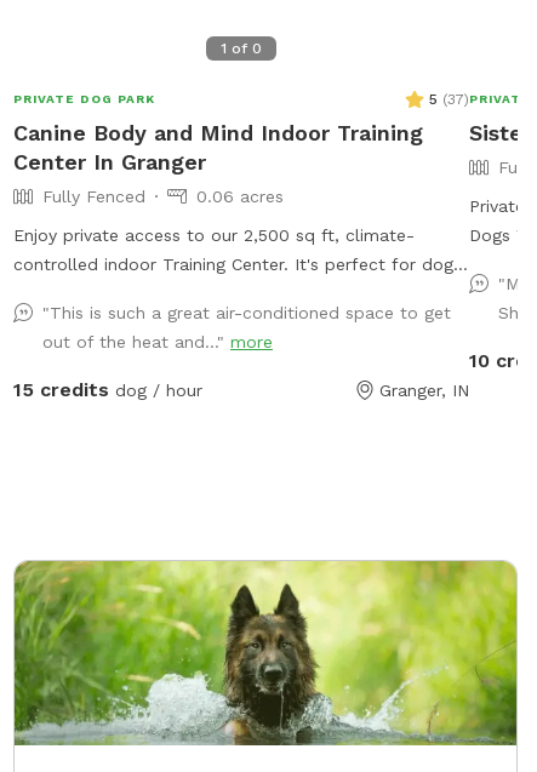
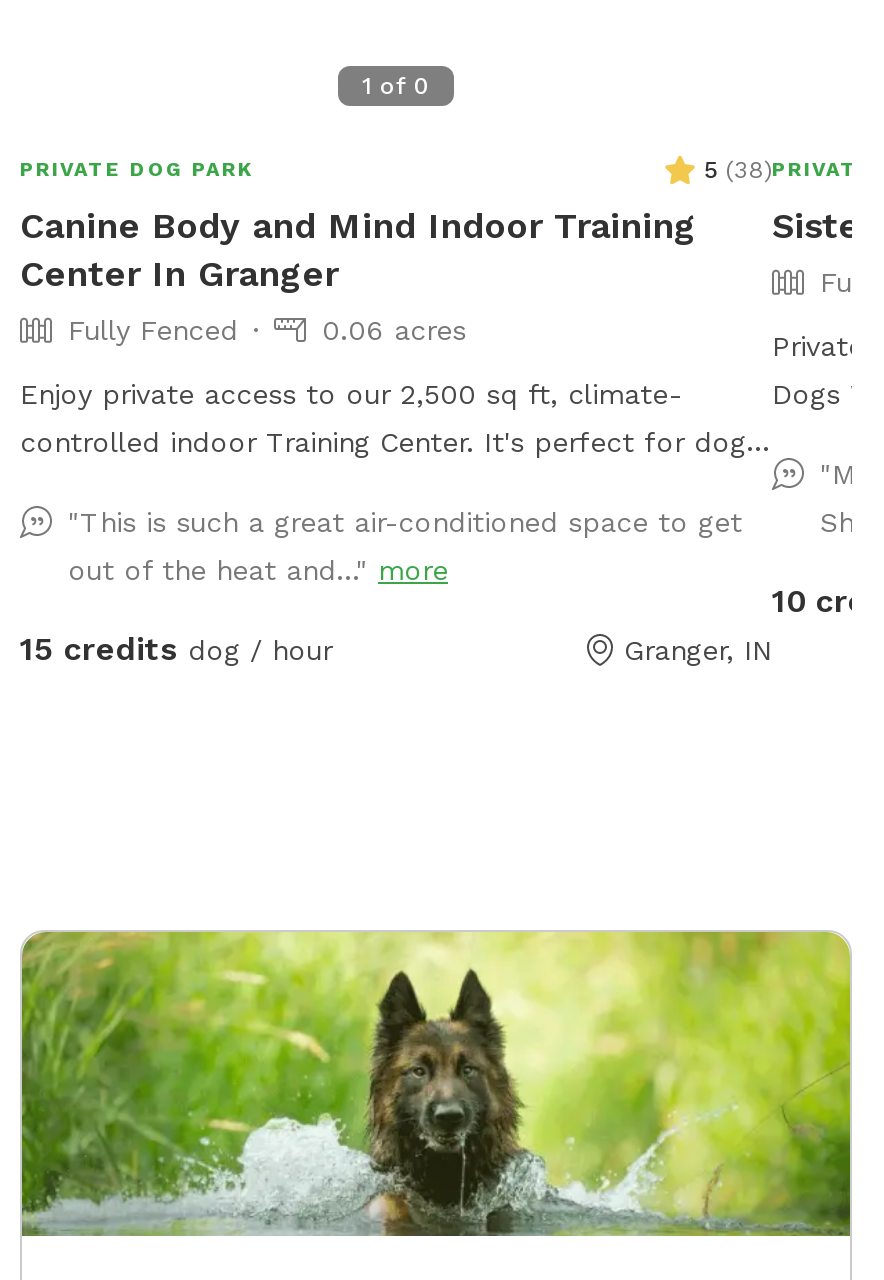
[429,90,469,107] 5 (37) -> [704,155,772,183] 5 (38)

